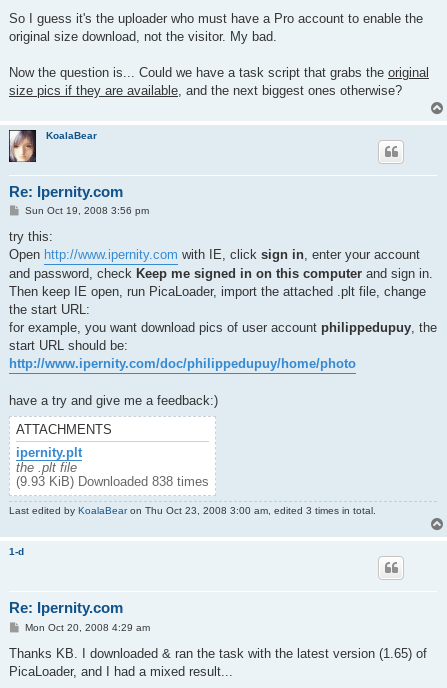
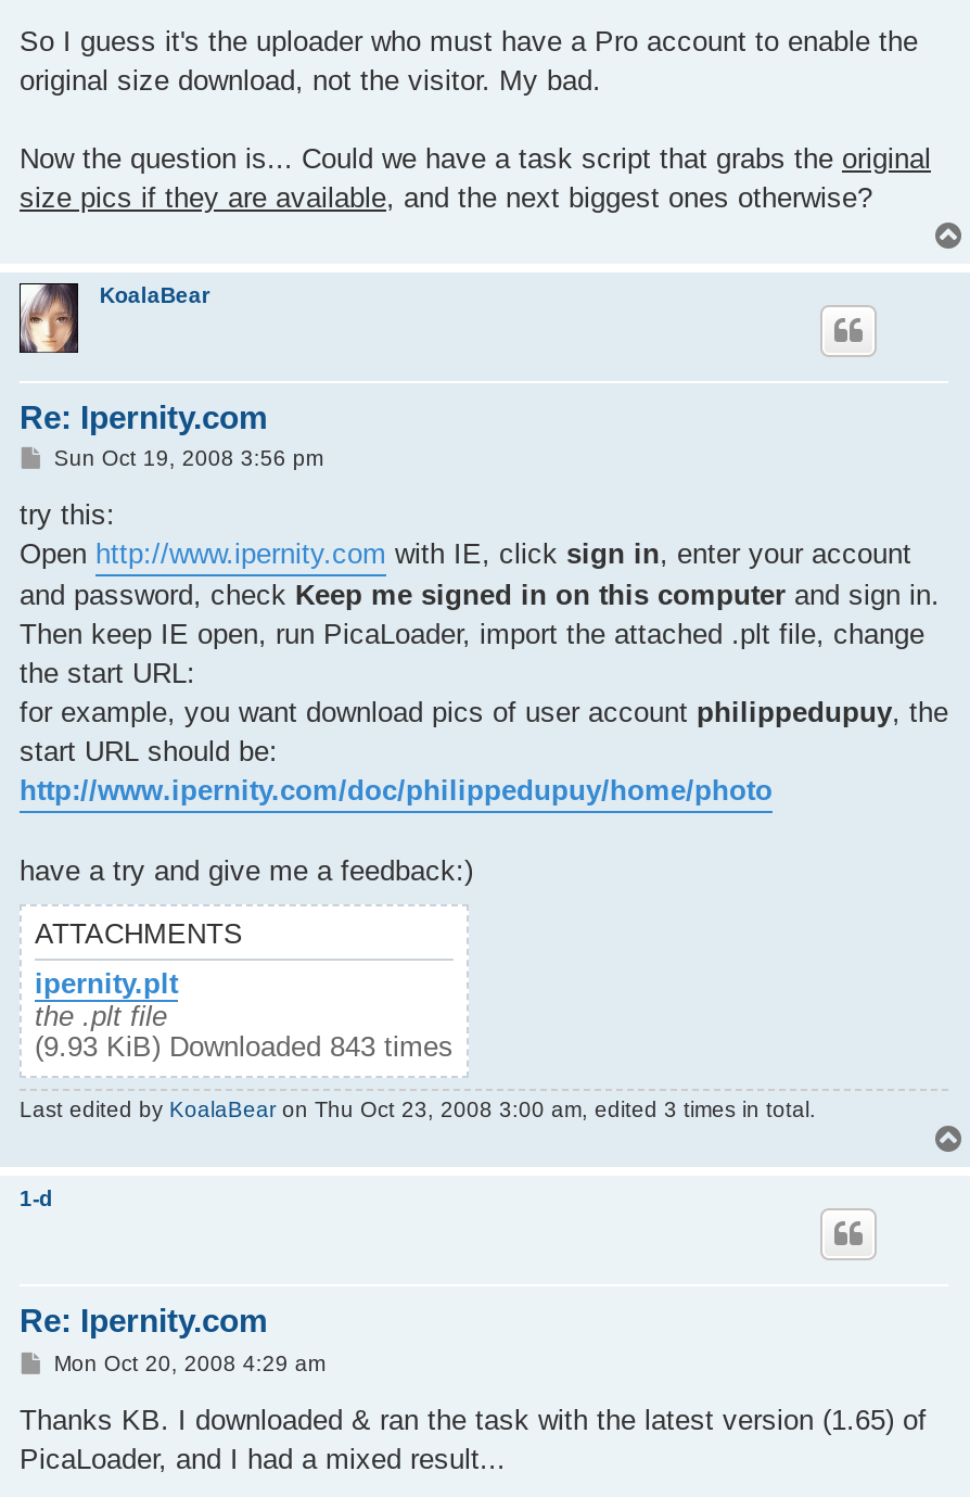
[16,474,209,489] (9.93 KiB) Downloaded 838 times -> [35,1030,454,1063] (9.93 KiB) Downloaded 843 times

